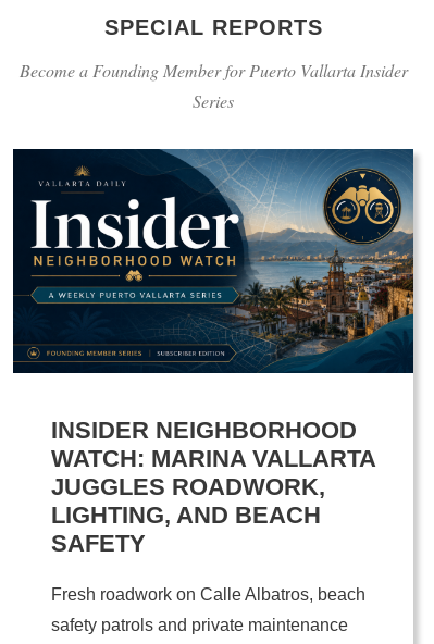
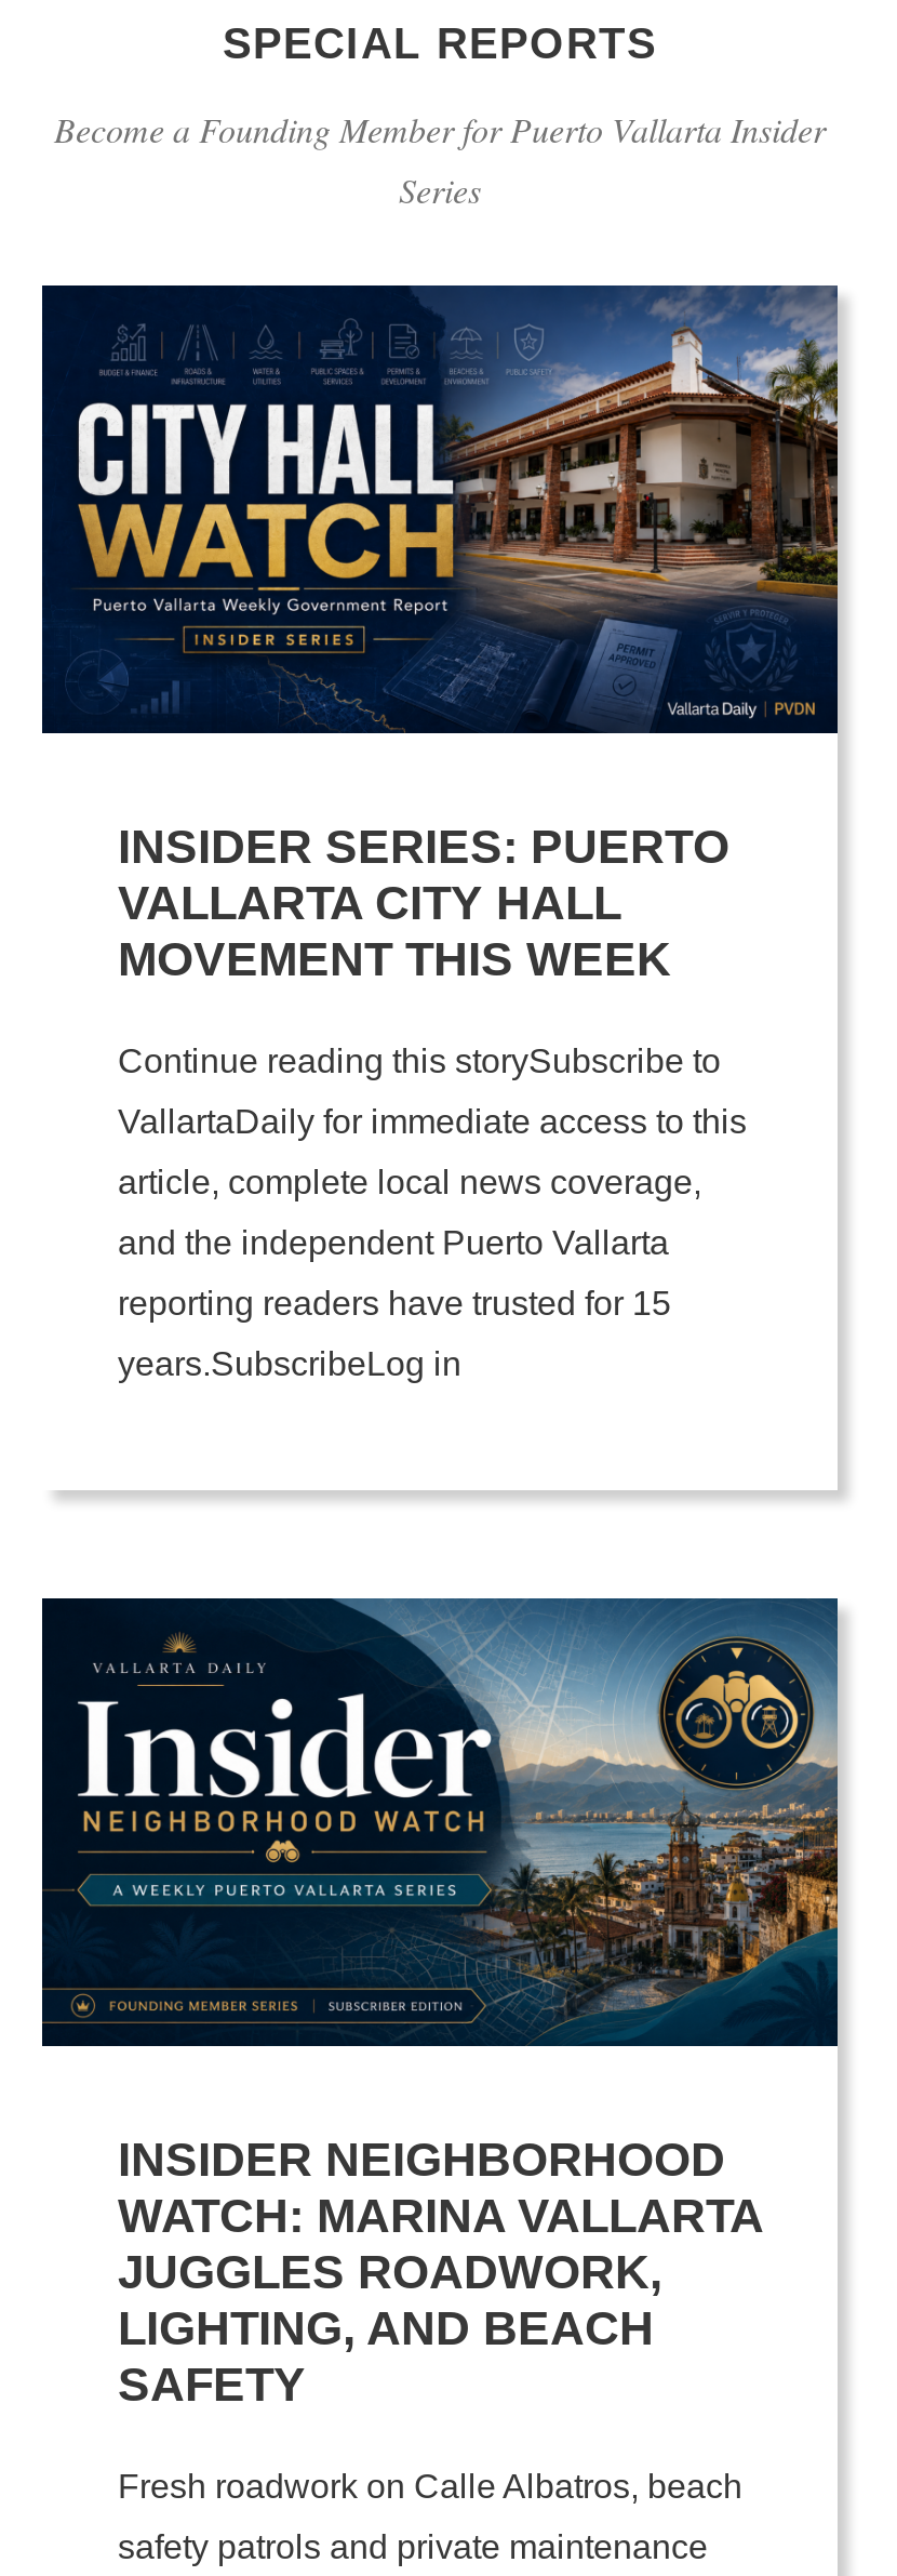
none -> [46,282,840,1383] [image] | INSIDER SERIES: PUERTO | VALLARTA CITY HALL | MOVEMENT THIS WEEK | Continue reading this storySubscribe to | VallartaDaily for immediate access to this | article, complete local news coverage, | and the independent Puerto Vallarta | reporting readers have trusted for 15 | years.SubscribeLog in

